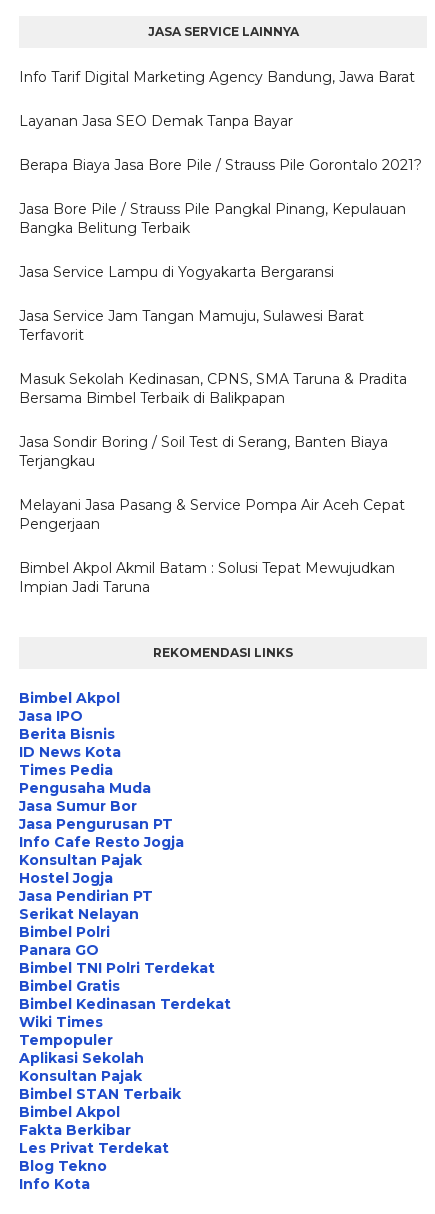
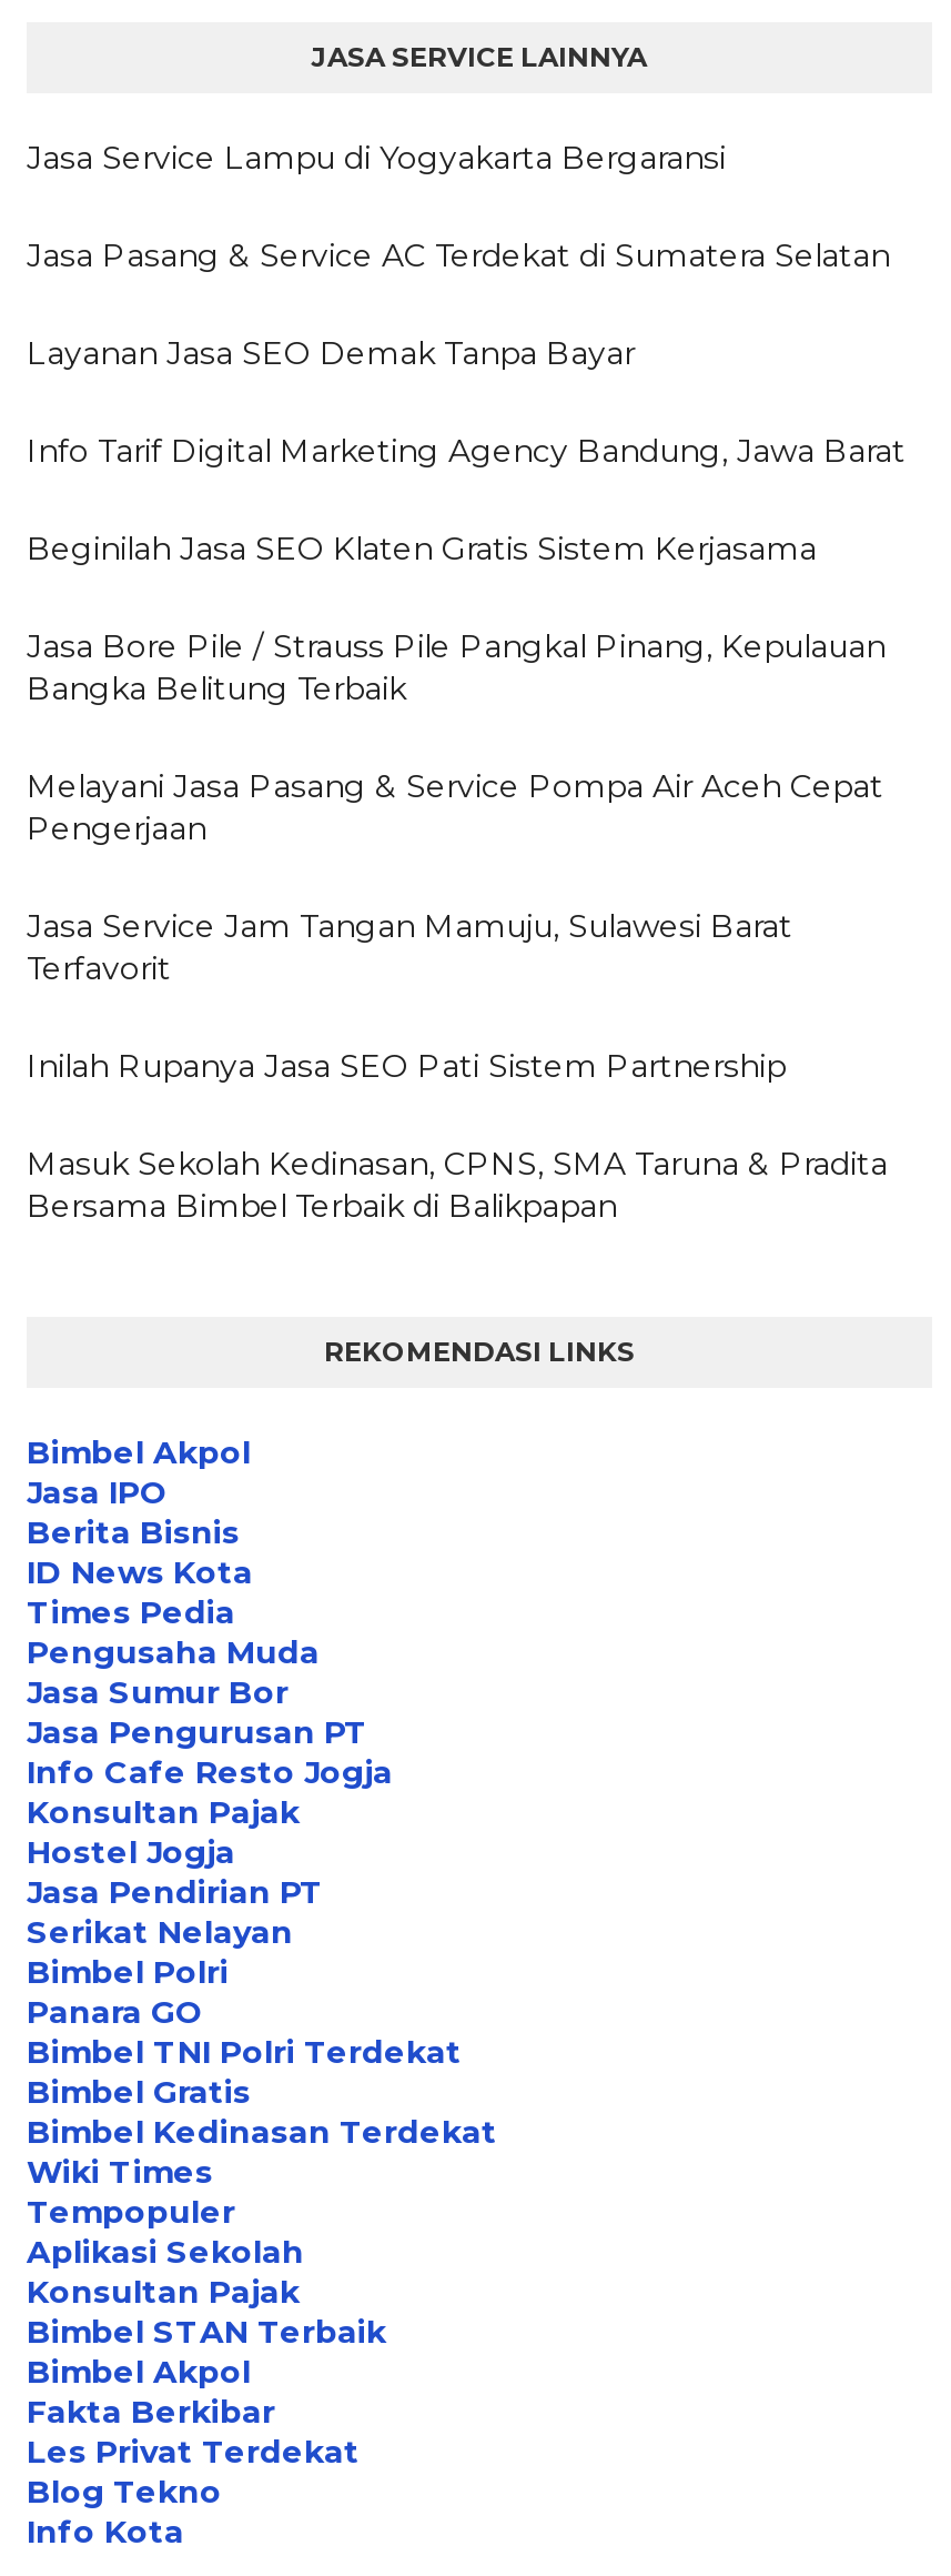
none -> [27,235,890,275] Jasa Pasang & Service AC Terdekat di Sumatera Selatan
moved [19,68,415,86] -> [27,431,906,471]: Info Tarif Digital Marketing Agency Bandung, Jawa Barat
moved [19,112,293,130] -> [27,333,635,373]: Layanan Jasa SEO Demak Tanpa Bayar
[19,156,422,174] Berapa Biaya Jasa Bore Pile / Strauss Pile Gorontalo 2021? -> [27,529,817,568] Beginilah Jasa SEO Klaten Gratis Sistem Kerjasama
moved [19,200,406,237] -> [27,626,886,708]: Jasa Bore Pile / Strauss Pile Pangkal Pinang, Kepulauan | Bangka Belitung Terbaik
moved [19,263,334,281] -> [27,138,726,178]: Jasa Service Lampu di Yogyakarta Bergaransi
moved [19,307,364,344] -> [27,906,792,988]: Jasa Service Jam Tangan Mamuju, Sulawesi Barat | Terfavorit
none -> [27,1046,786,1086] Inilah Rupanya Jasa SEO Pati Sistem Partnership
moved [19,370,407,407] -> [27,1144,888,1226]: Masuk Sekolah Kedinasan, CPNS, SMA Taruna & Pradita | Bersama Bimbel Terbaik di Balikpapan
[19,433,395,596] Jasa Sondir Boring / Soil Test di Serang, Banten Biaya | Terjangkau | Bimbel Akpol Akmil Batam : Solusi Tepat Mewujudkan | Impian Jadi Taruna -> none
moved [19,496,405,533] -> [27,766,883,848]: Melayani Jasa Pasang & Service Pompa Air Aceh Cepat | Pengerjaan

